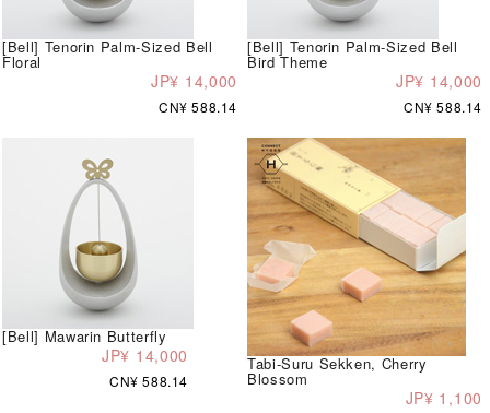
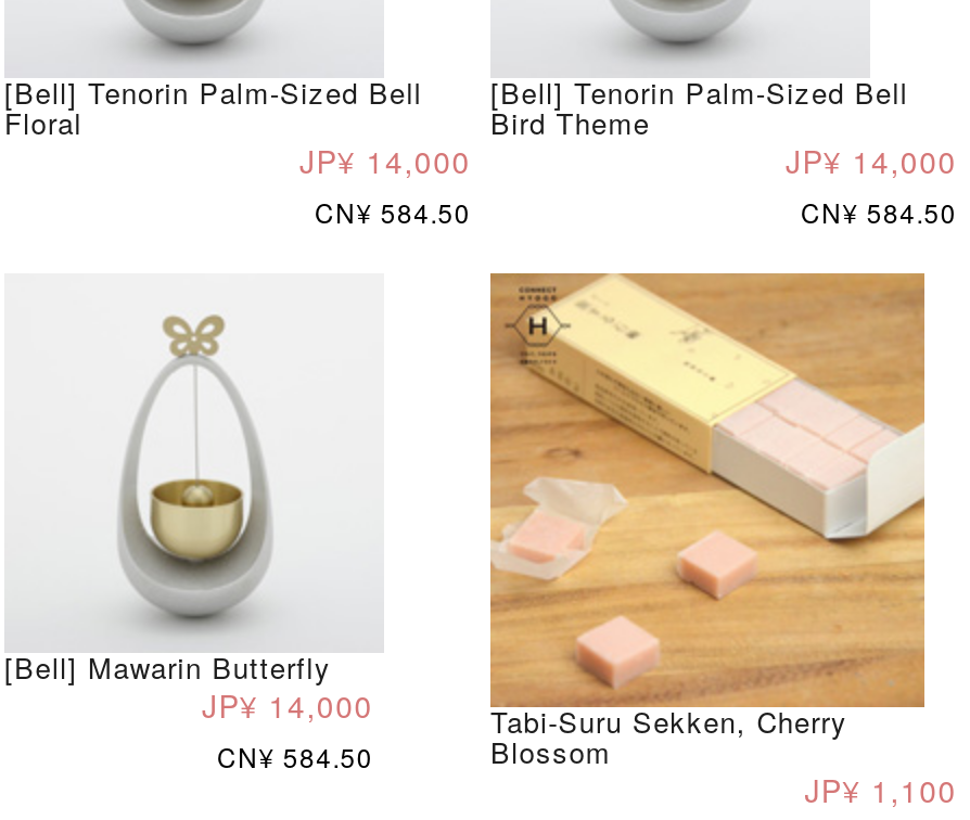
[159,97,237,115] CN¥ 588.14 -> [315,192,471,229] CN¥ 584.50
[404,97,482,115] CN¥ 588.14 -> [801,192,957,229] CN¥ 584.50
[109,371,188,390] CN¥ 588.14 -> [217,737,373,774] CN¥ 584.50

